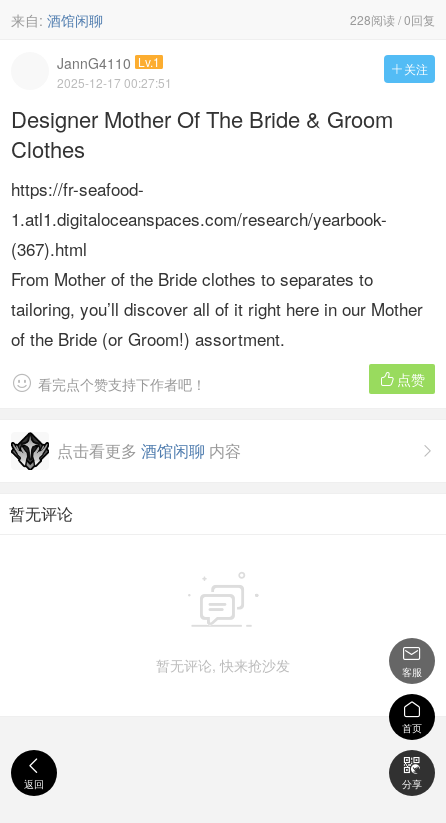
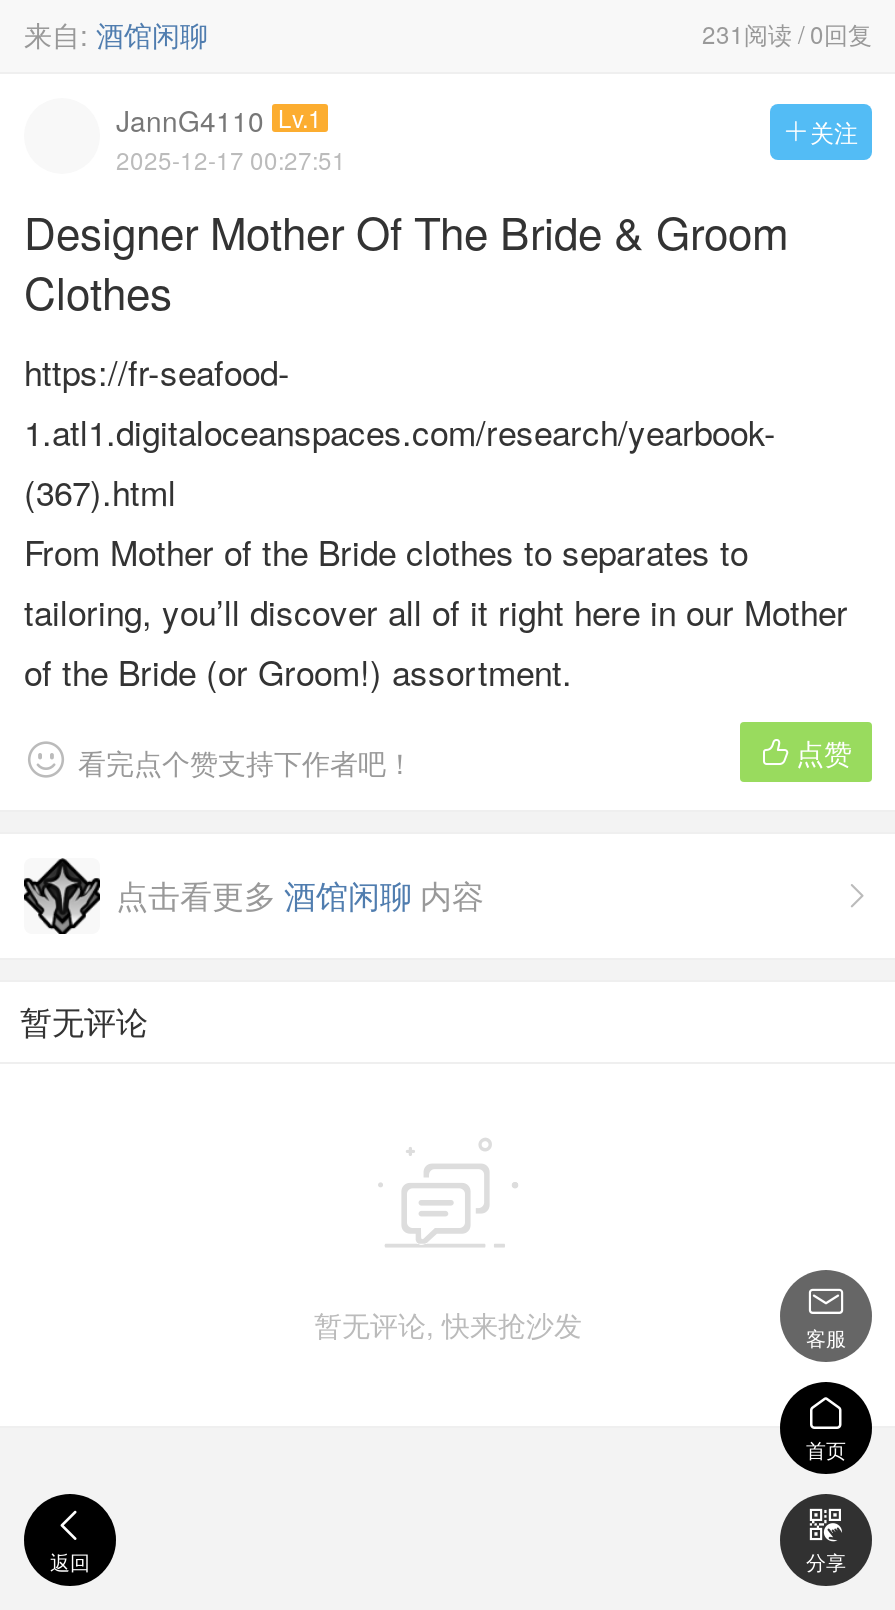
[350,11,435,28] 228阅读 / 0回复 -> [702,16,872,50] 231阅读 / 0回复

